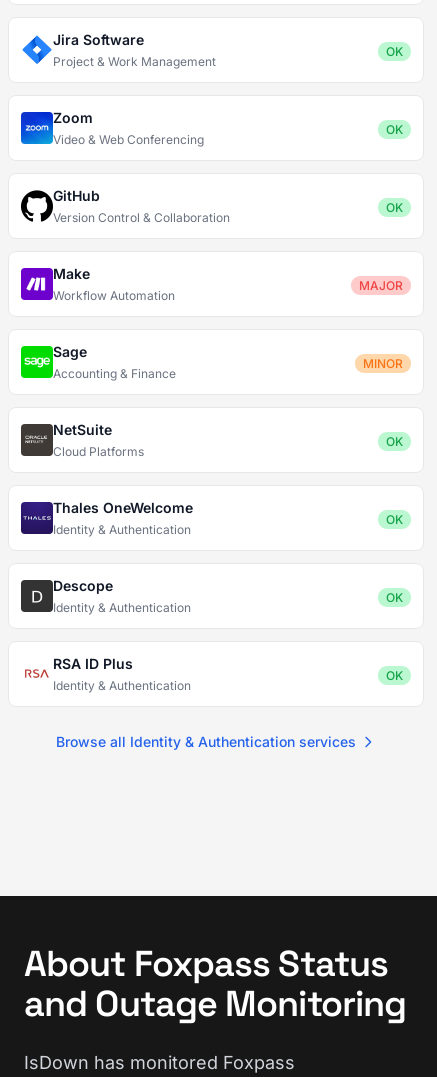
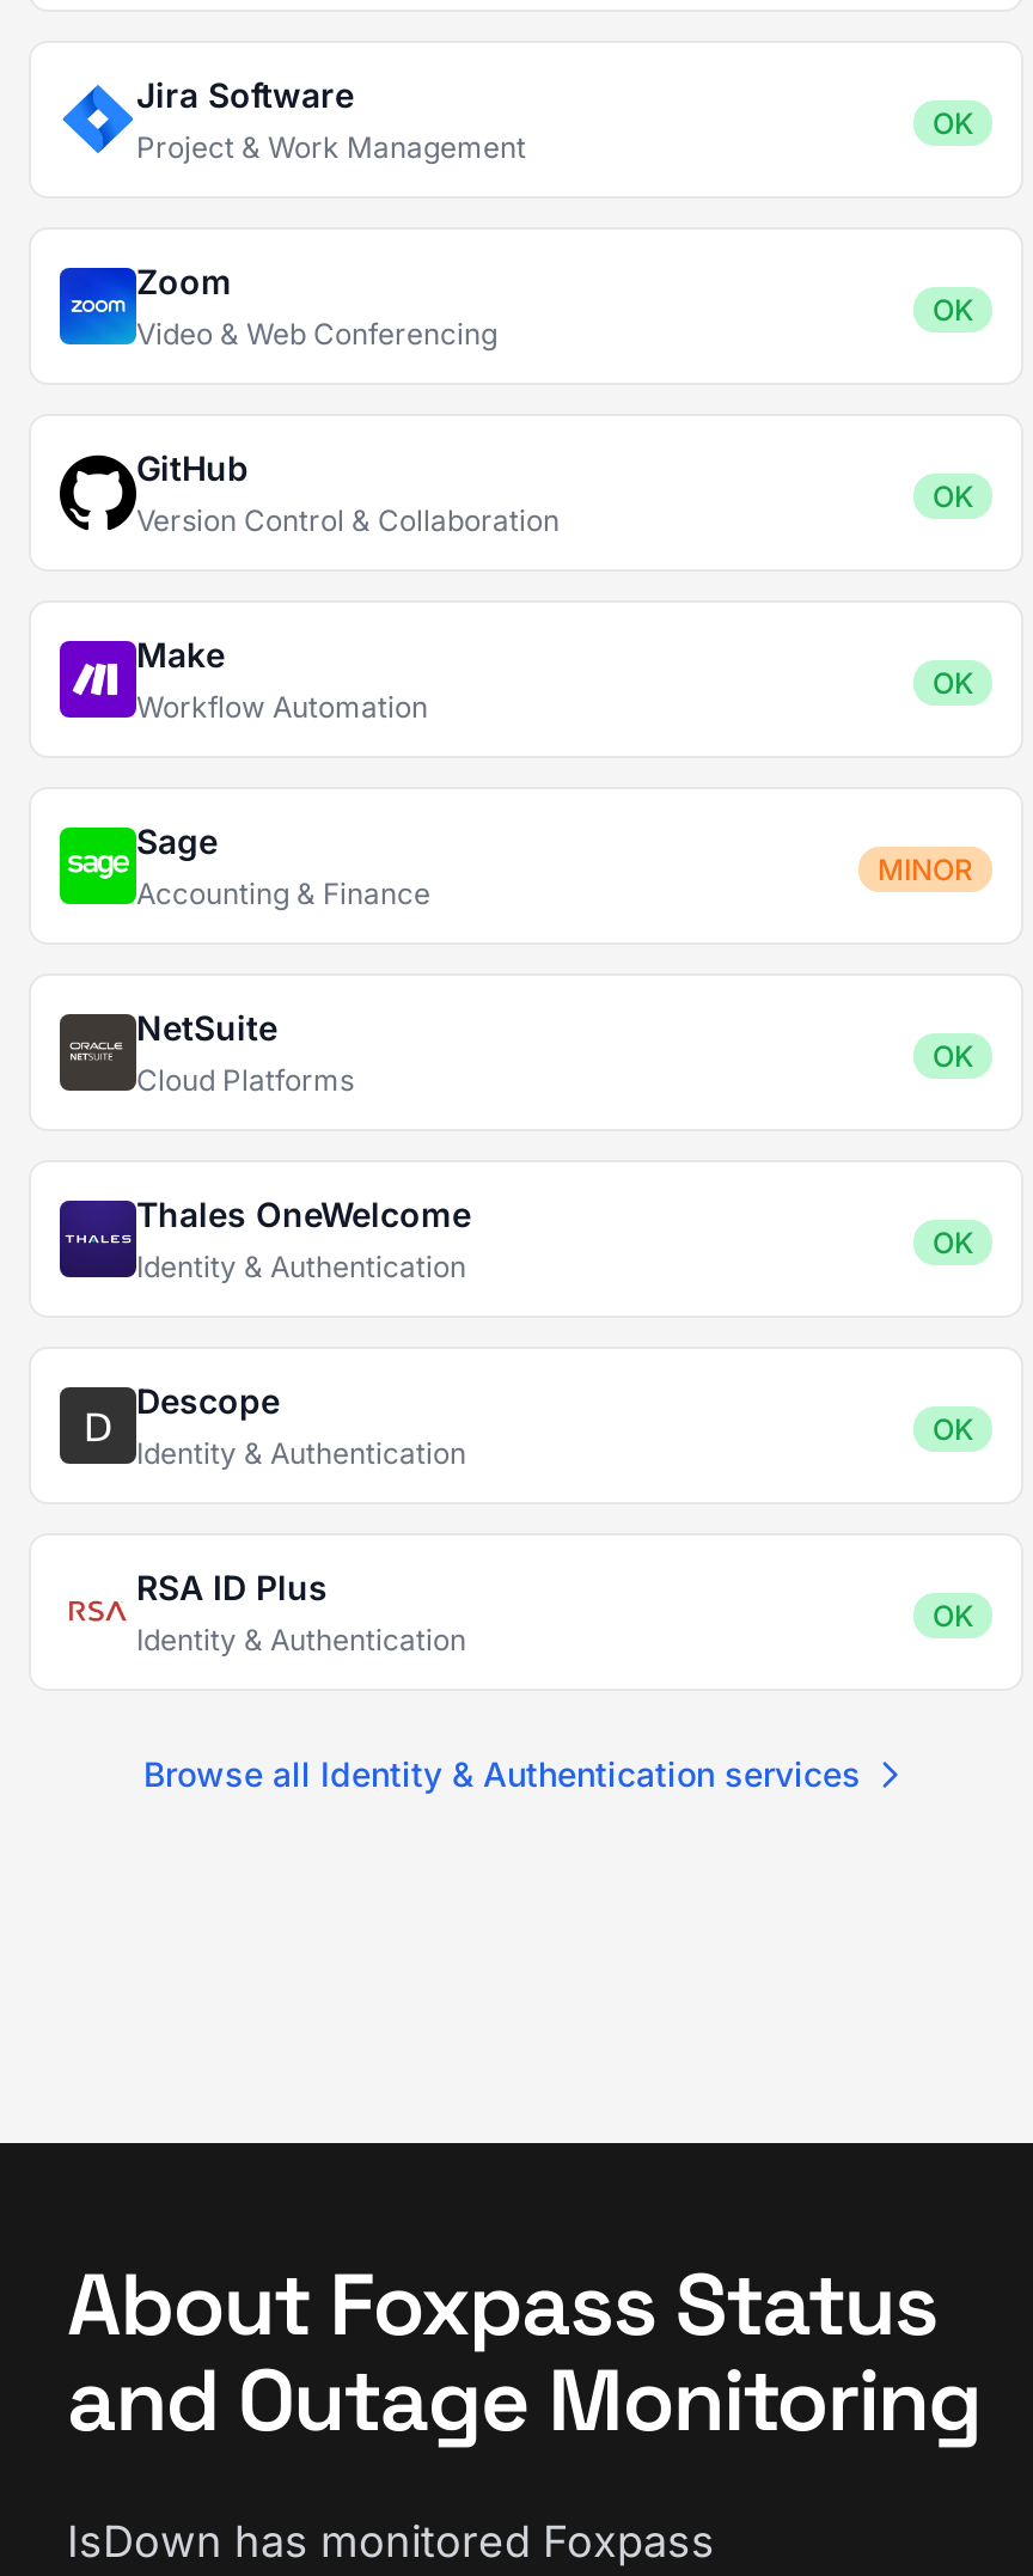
[359,278,403,293] MAJOR -> [933,665,973,701] OK

